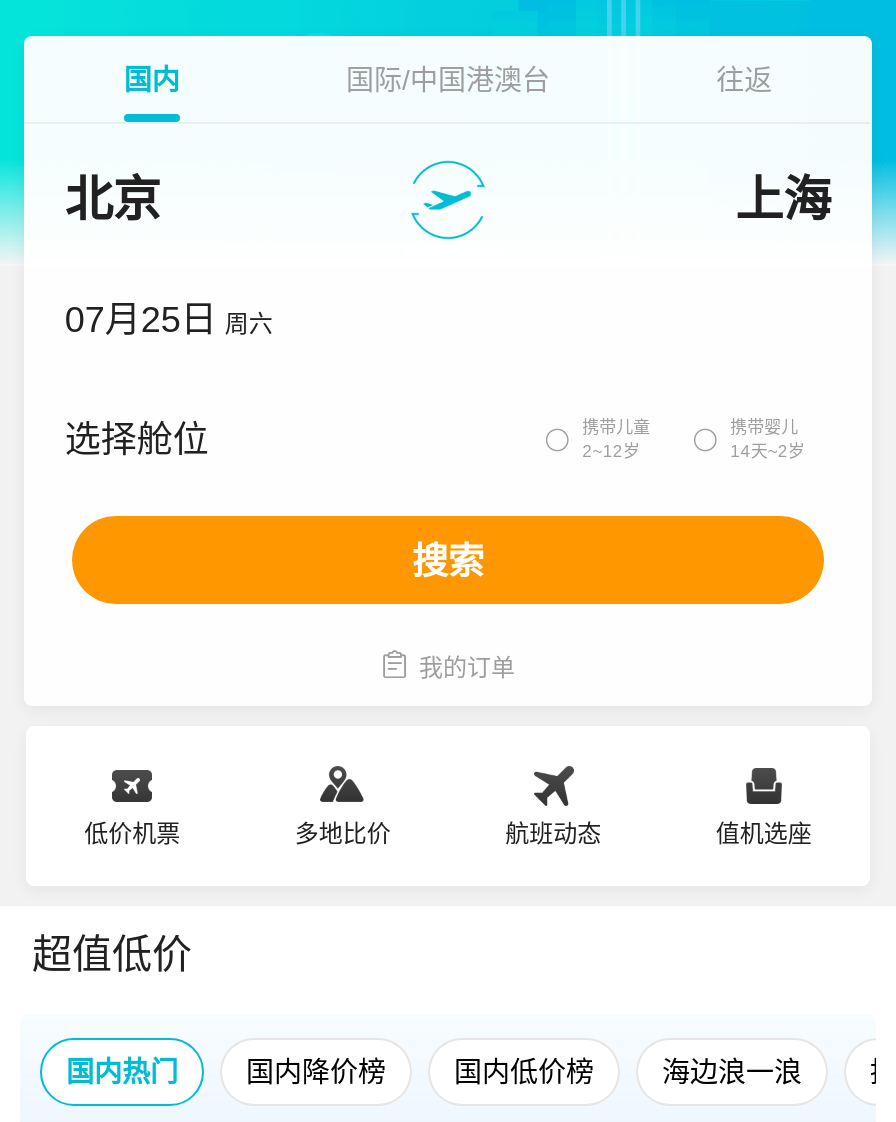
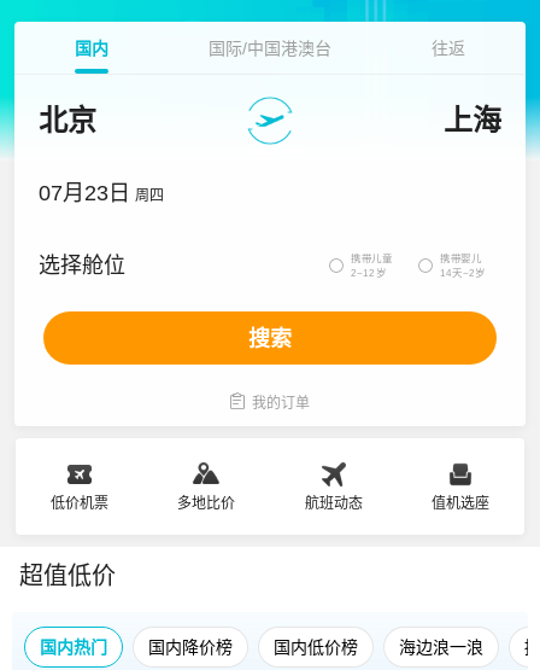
[65,300,273,340] 07月25日 周六 -> [39,181,164,205] 07月23日 周四

